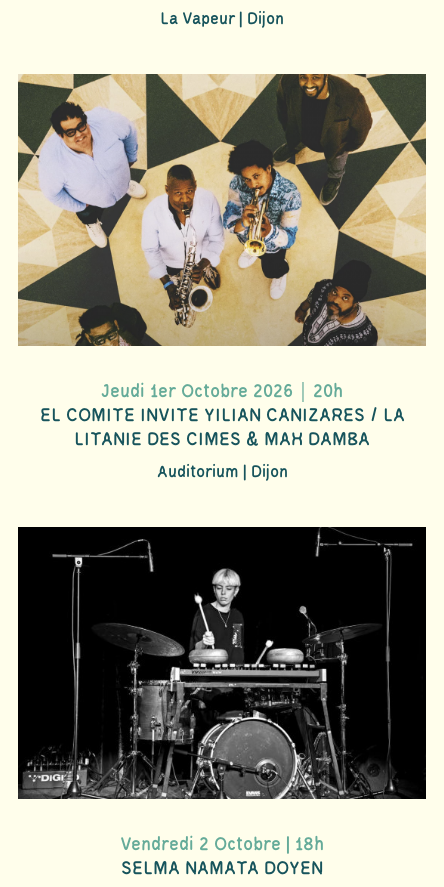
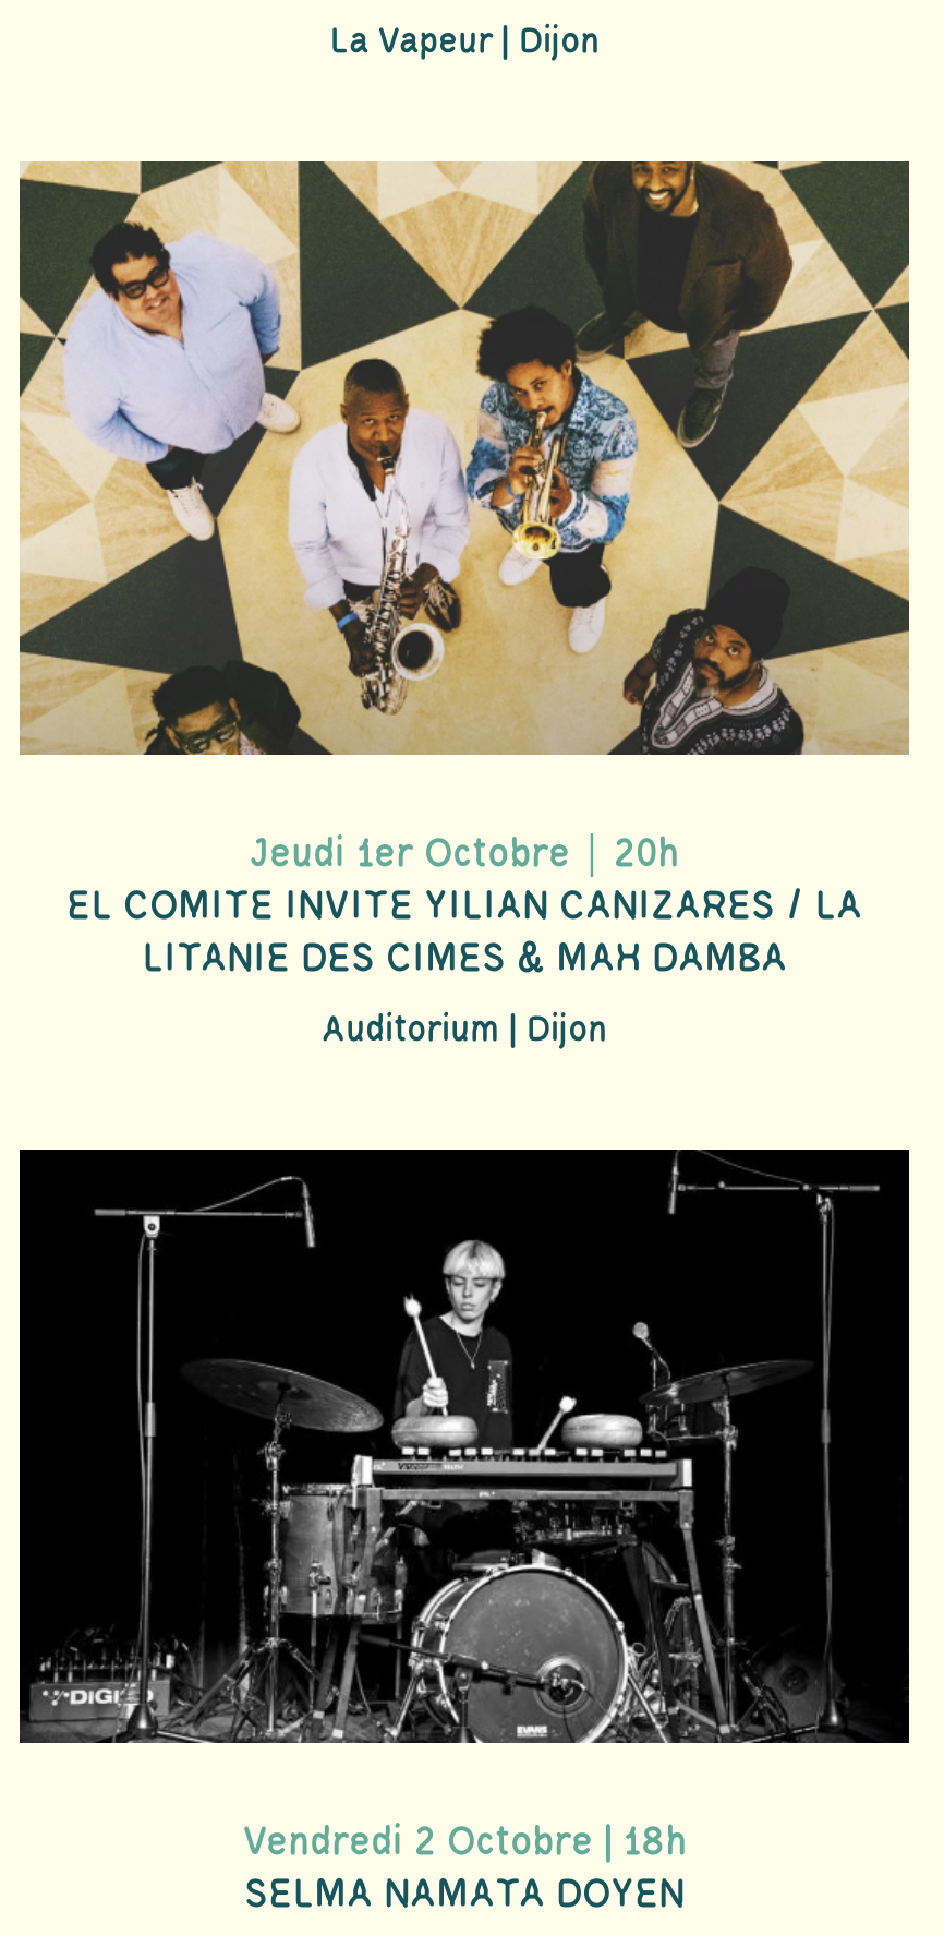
[101,383,343,401] Jeudi 1er Octobre 2026｜20h -> [250,835,679,875] Jeudi 1er Octobre｜20h

